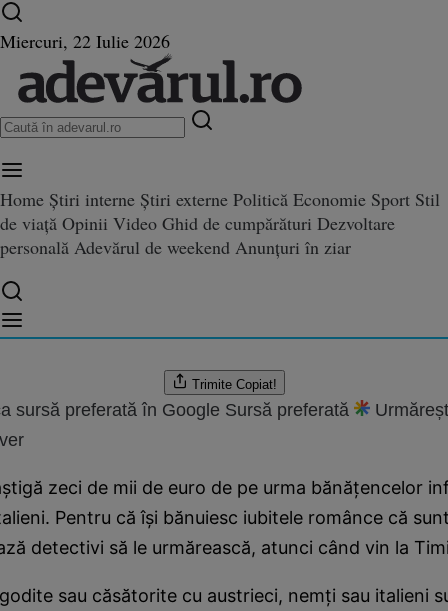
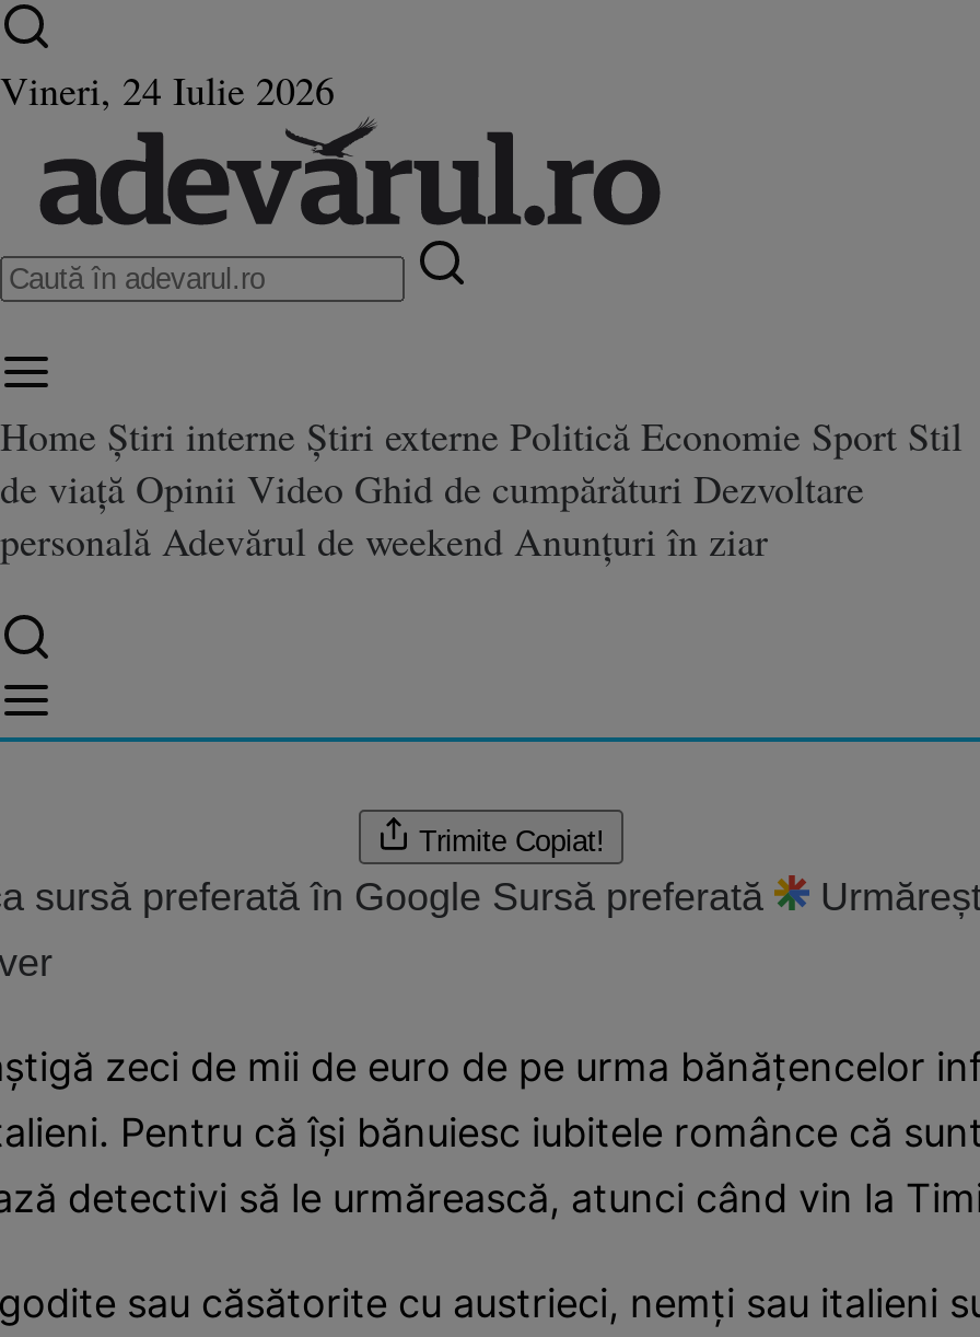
[0,29,170,53] Miercuri, 22 Iulie 2026 -> [0,63,335,116] Vineri, 24 Iulie 2026

